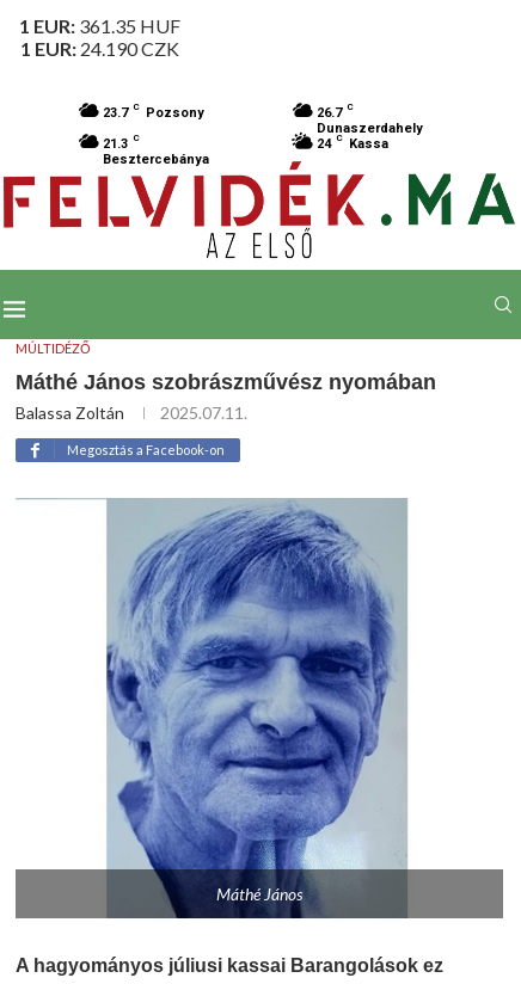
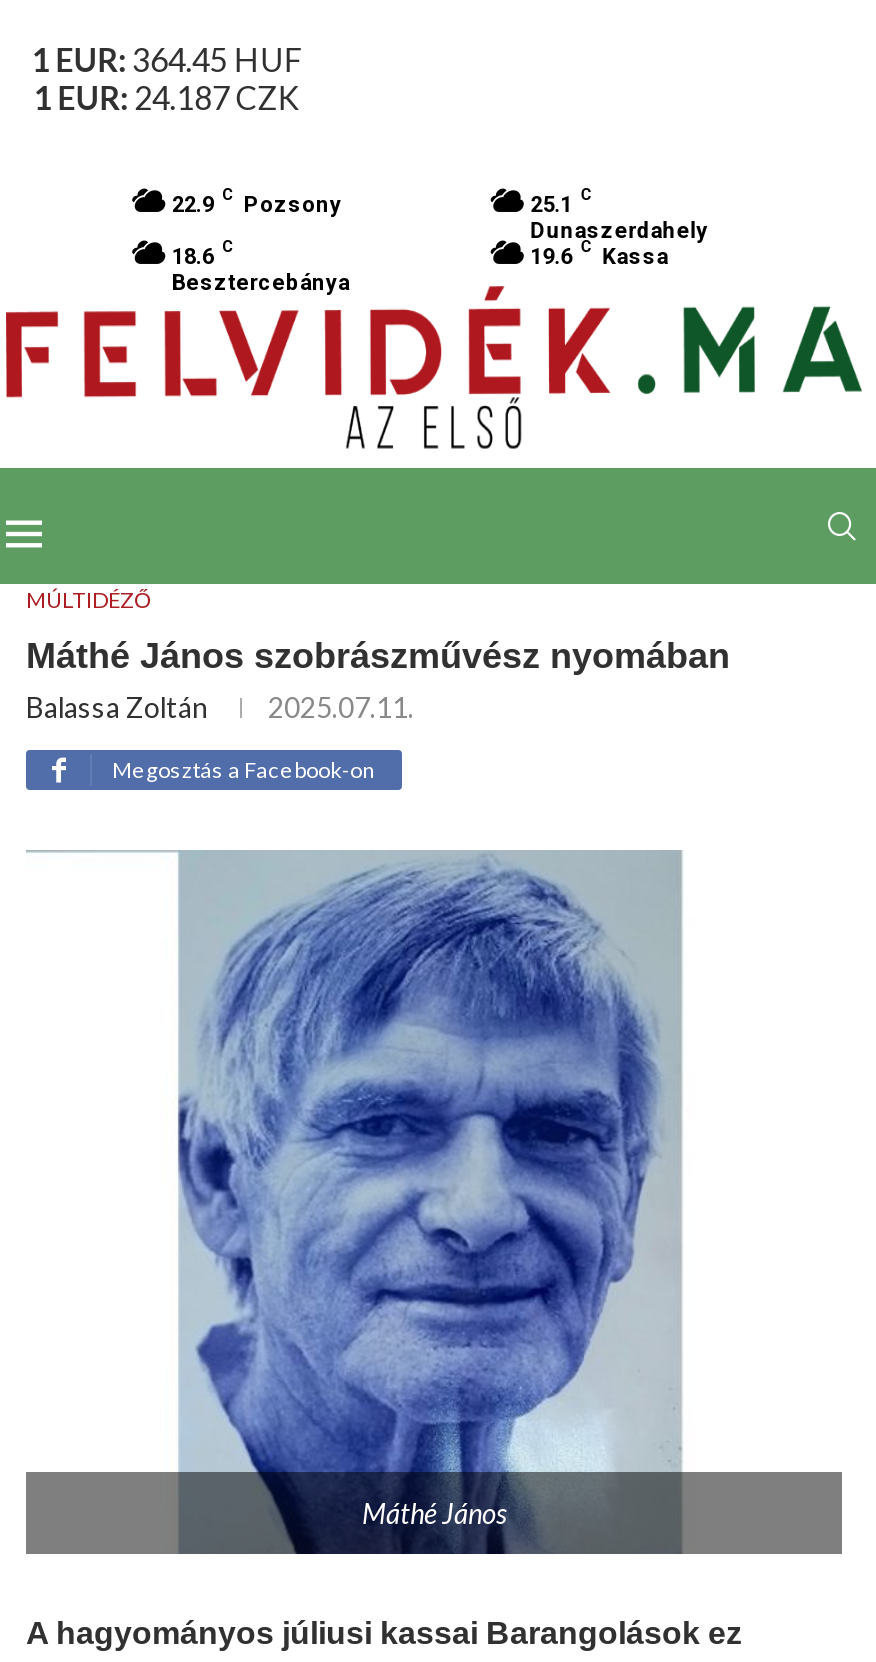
[19,14,180,37] 1 EUR: 361.35 HUF -> [32,40,302,78] 1 EUR: 364.45 HUF
[20,37,179,60] 1 EUR: 24.190 CZK -> [34,78,300,116] 1 EUR: 24.187 CZK
[103,102,204,121] 23.7 C Pozsony -> [172,186,342,218] 22.9 C Pozsony
[317,102,354,121] 26.7 C -> [530,186,592,218] 25.1 C
[103,133,140,152] 21.3 C -> [172,238,234,270] 18.6 C
[317,133,389,152] 24 C Kassa -> [530,238,668,270] 19.6 C Kassa

